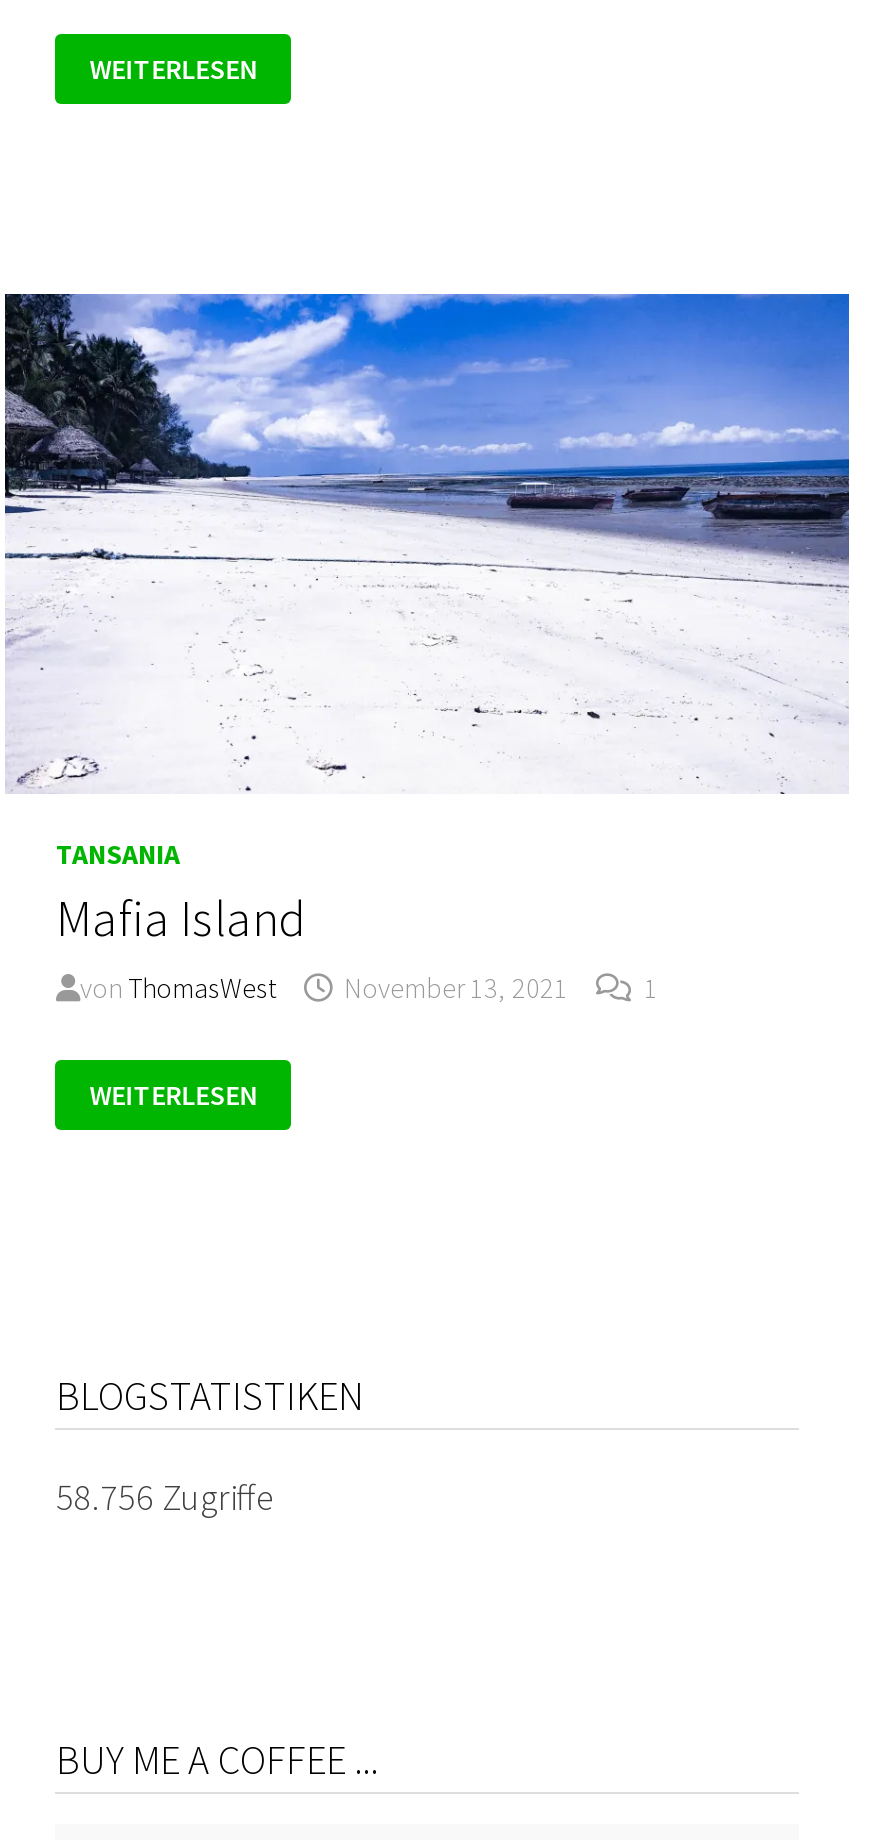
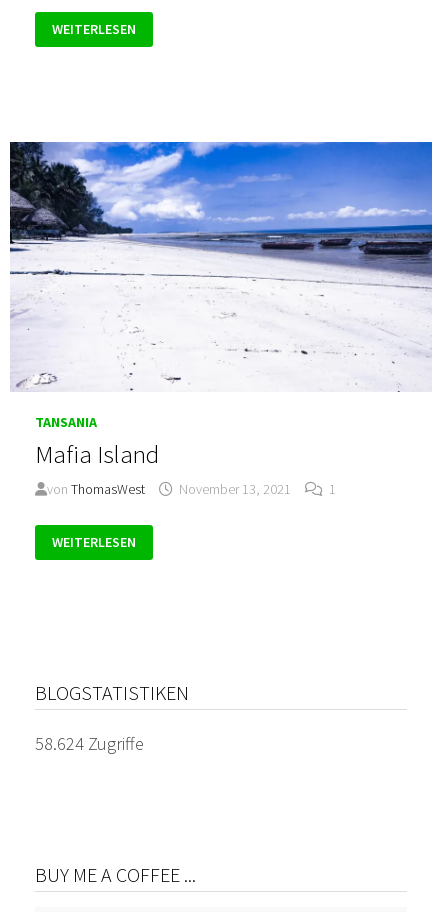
[56,1475,274,1521] 58.756 Zugriffe -> [35,732,144,755] 58.624 Zugriffe

